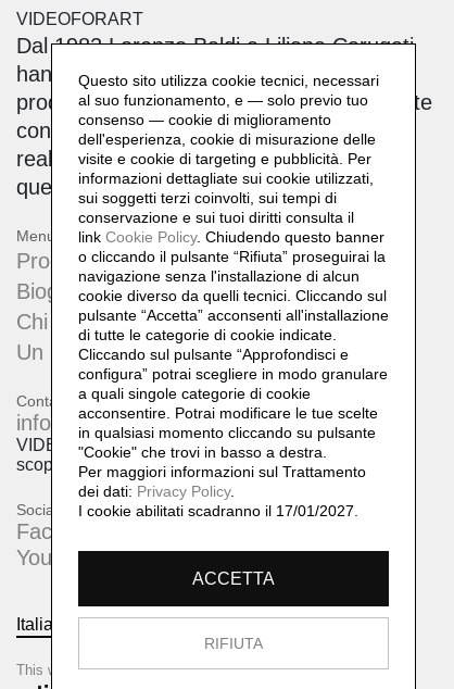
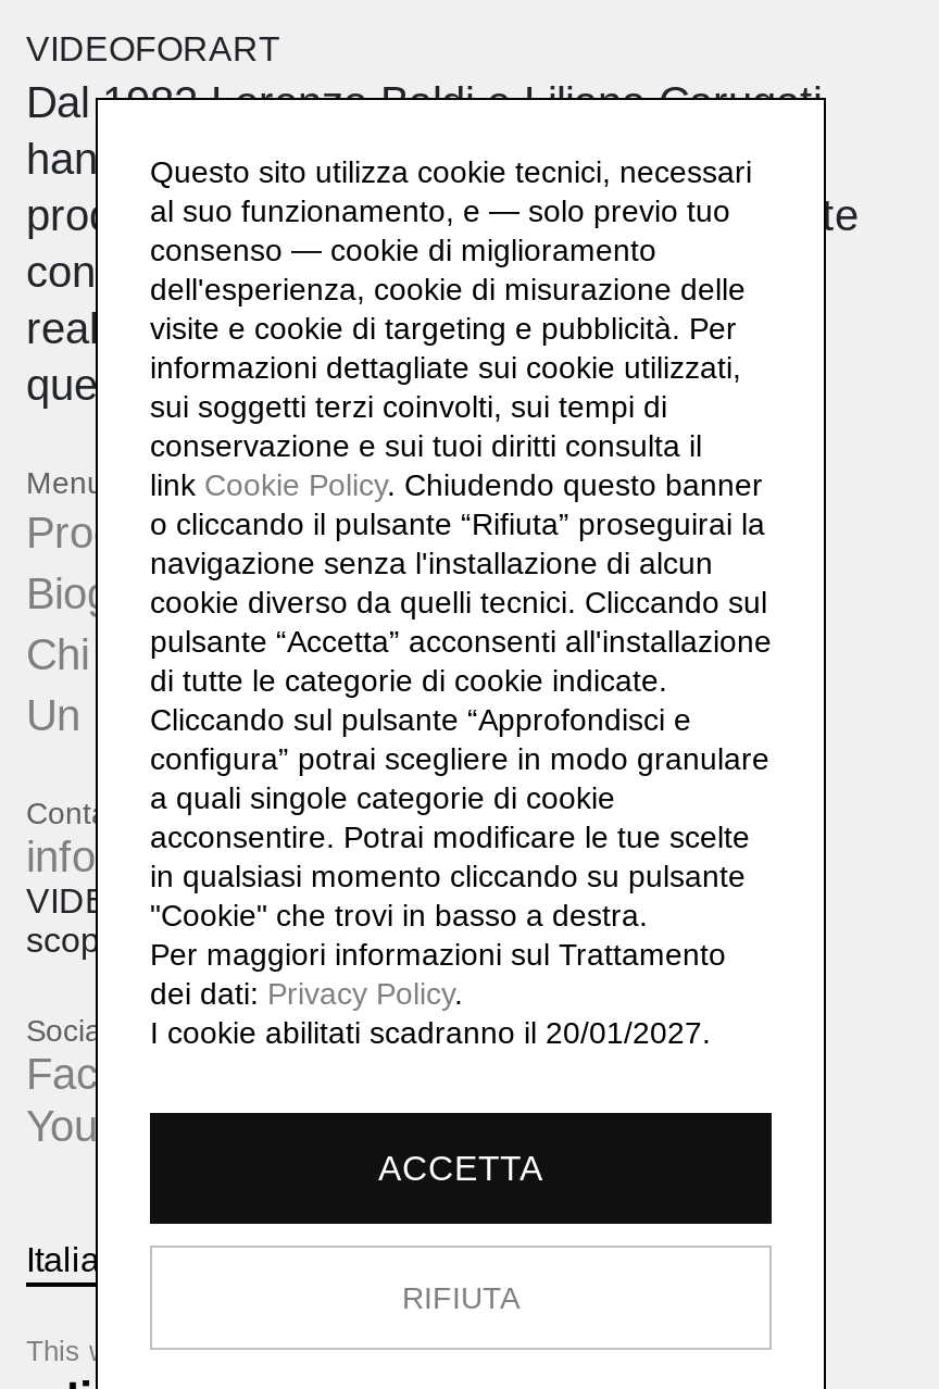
[78,502,358,519] I cookie abilitati scadranno il 17/01/2027. -> [150,1015,711,1050] I cookie abilitati scadranno il 20/01/2027.

